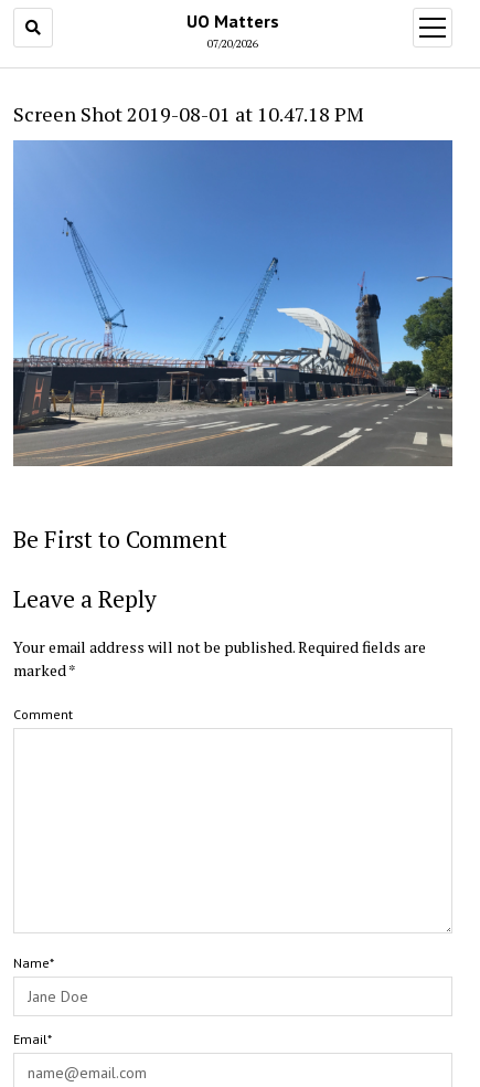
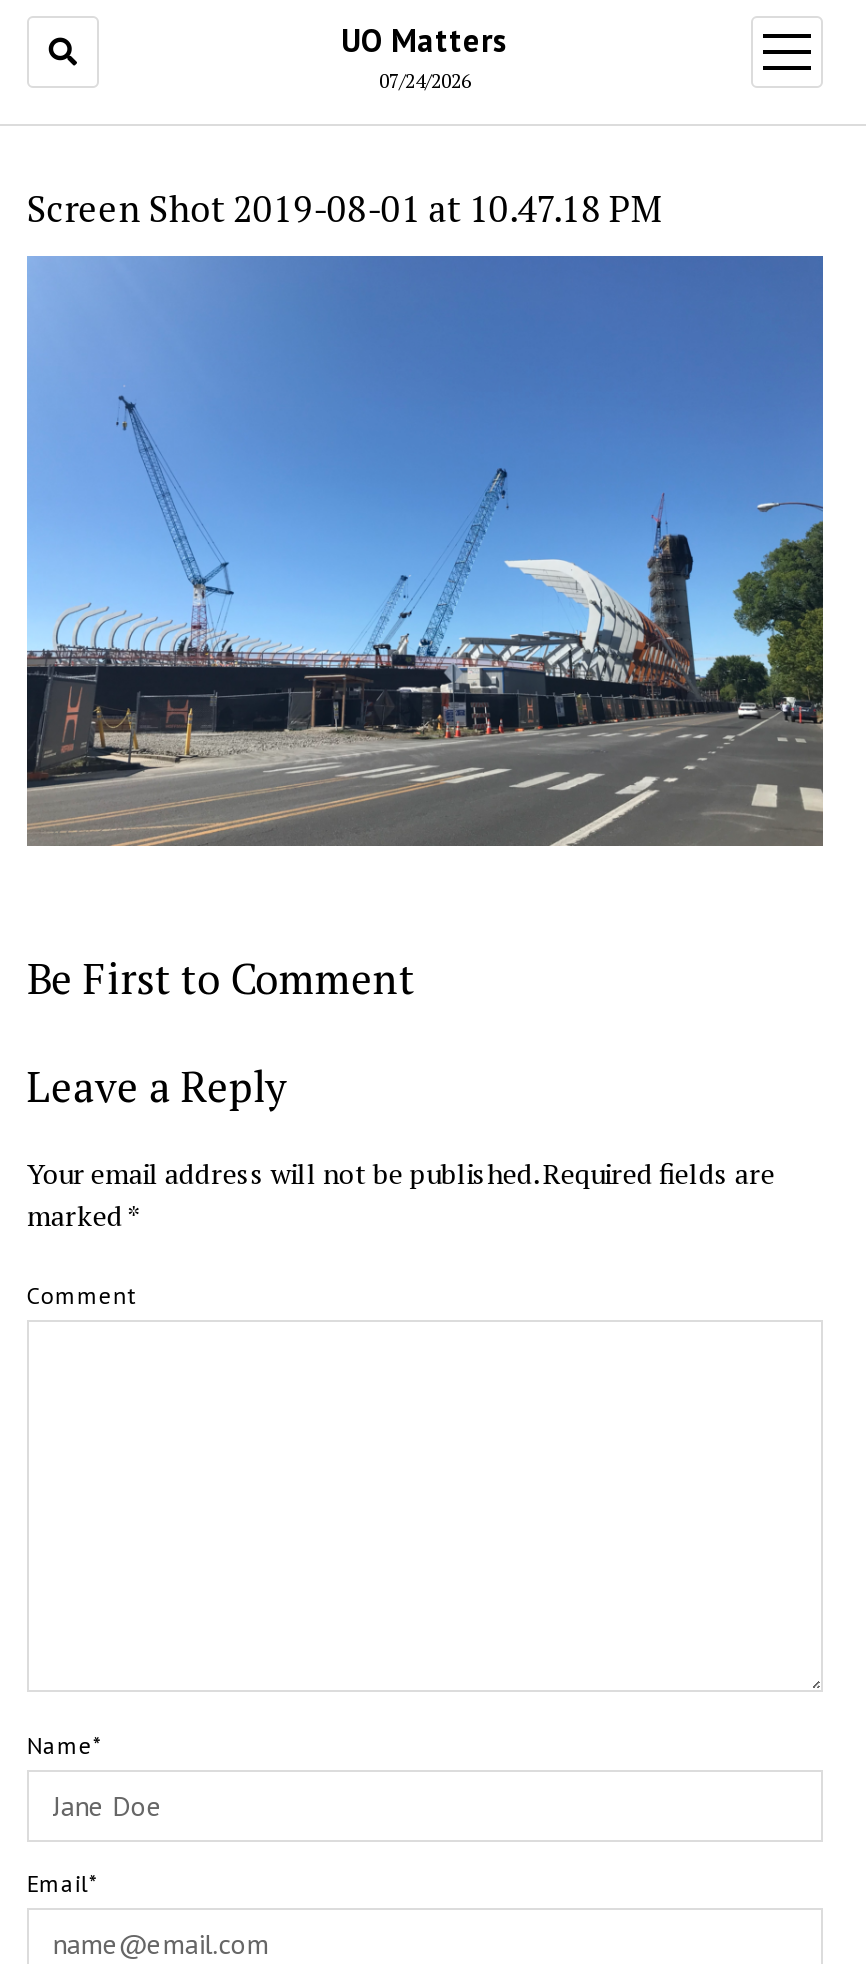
[207,36,258,51] 07/20/2026 -> [379,68,471,94] 07/24/2026

